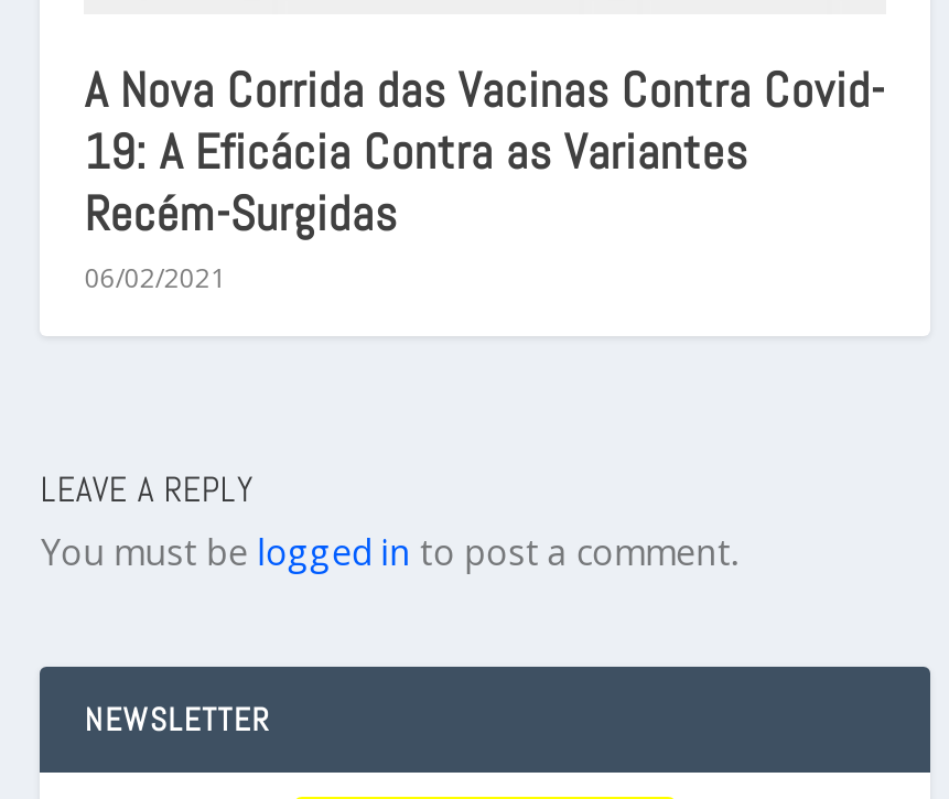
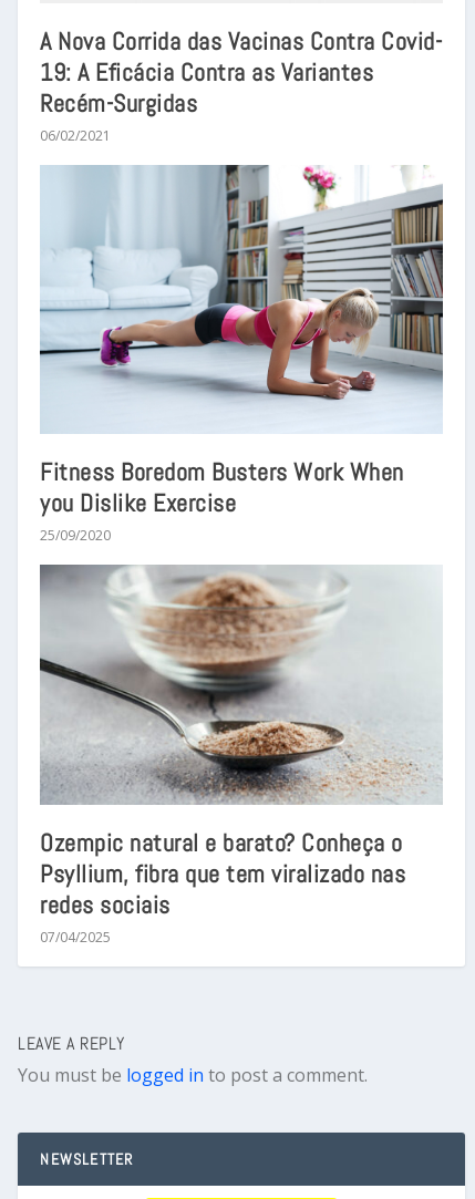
none -> [39,164,444,544] [image] | Fitness Boredom Busters Work When | you Dislike Exercise | 25/09/2020
none -> [39,564,442,947] [image] | Ozempic natural e barato? Conheça o | Psyllium, fibra que tem viralizado nas | redes sociais | 07/04/2025

